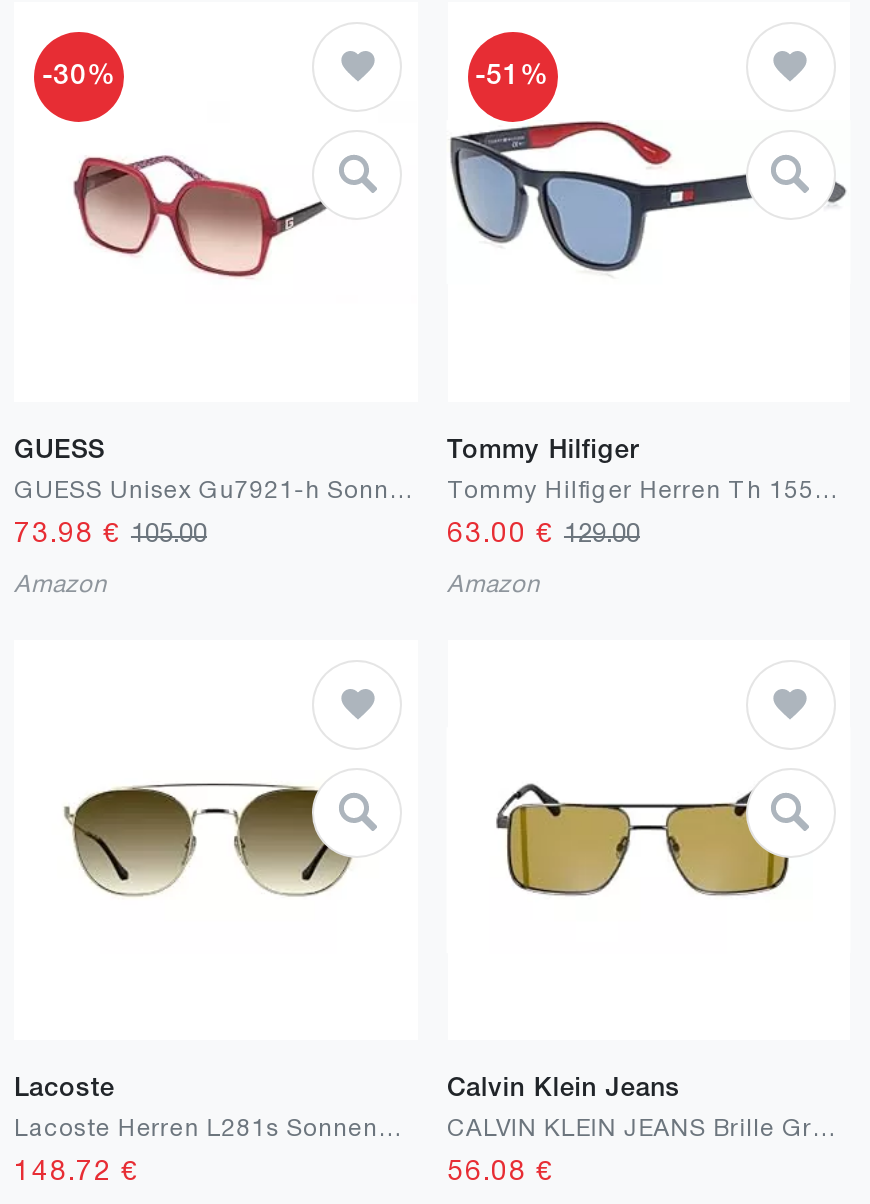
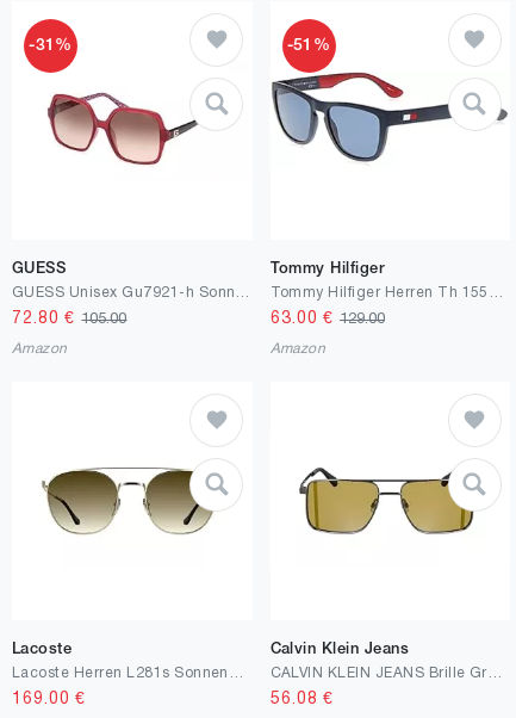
[42,64,116,90] -30% -> [29,38,73,54] -31%
[14,522,207,548] 73.98 €105.00 -> [12,311,127,327] 72.80 €105.00
[14,1160,139,1186] 148.72 € -> [12,692,86,707] 169.00 €

